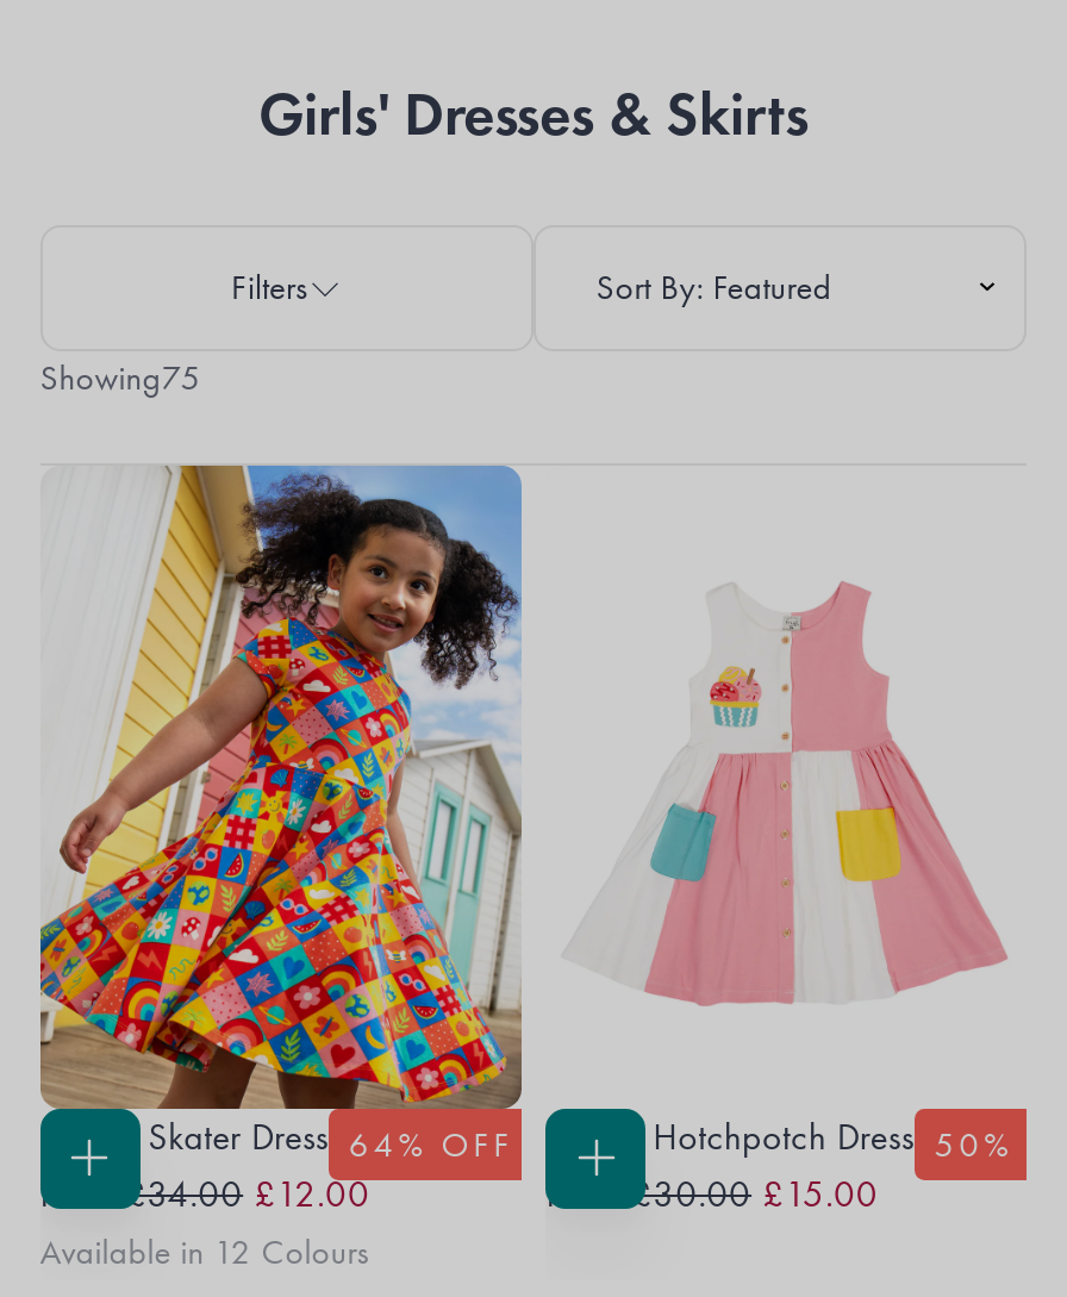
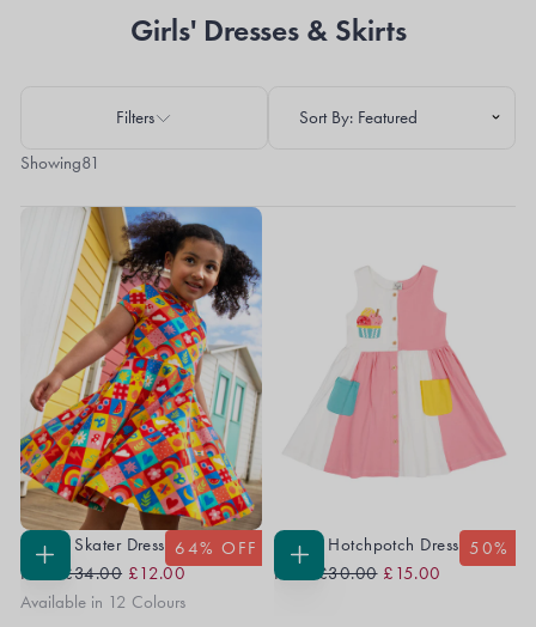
[40,357,202,399] Showing75 -> [20,152,100,174] Showing81

